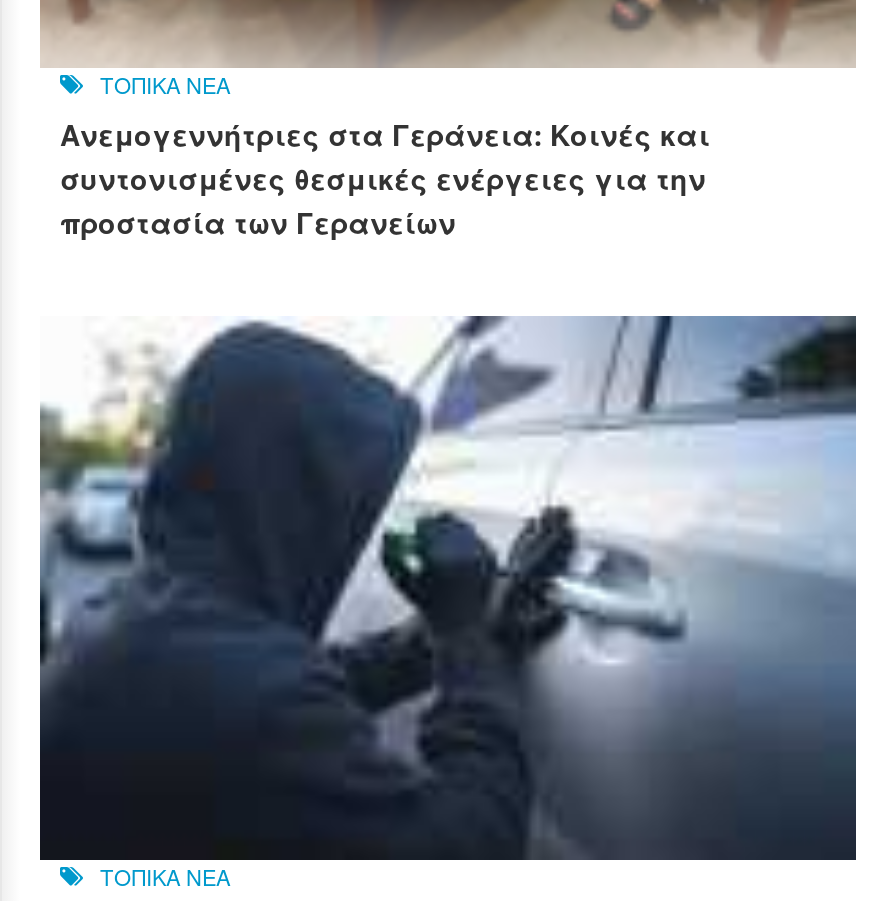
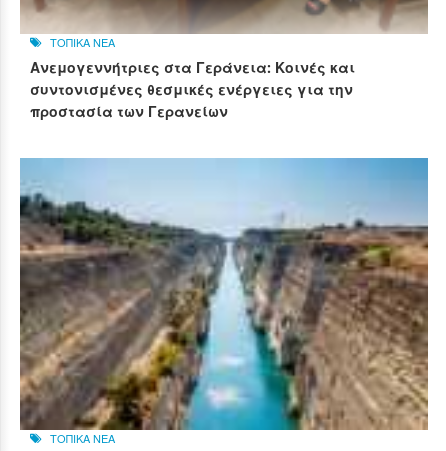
[38,314,858,862] [image] -> [19,157,429,431] [image]

